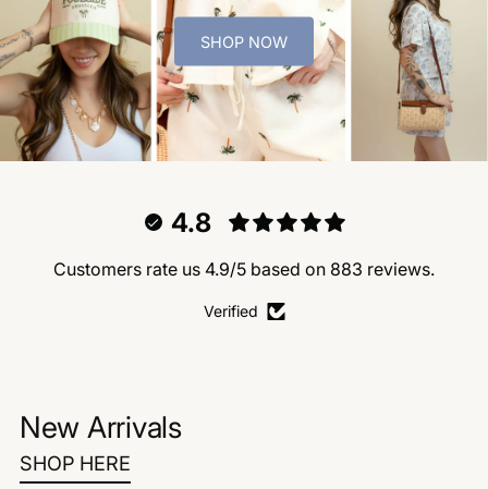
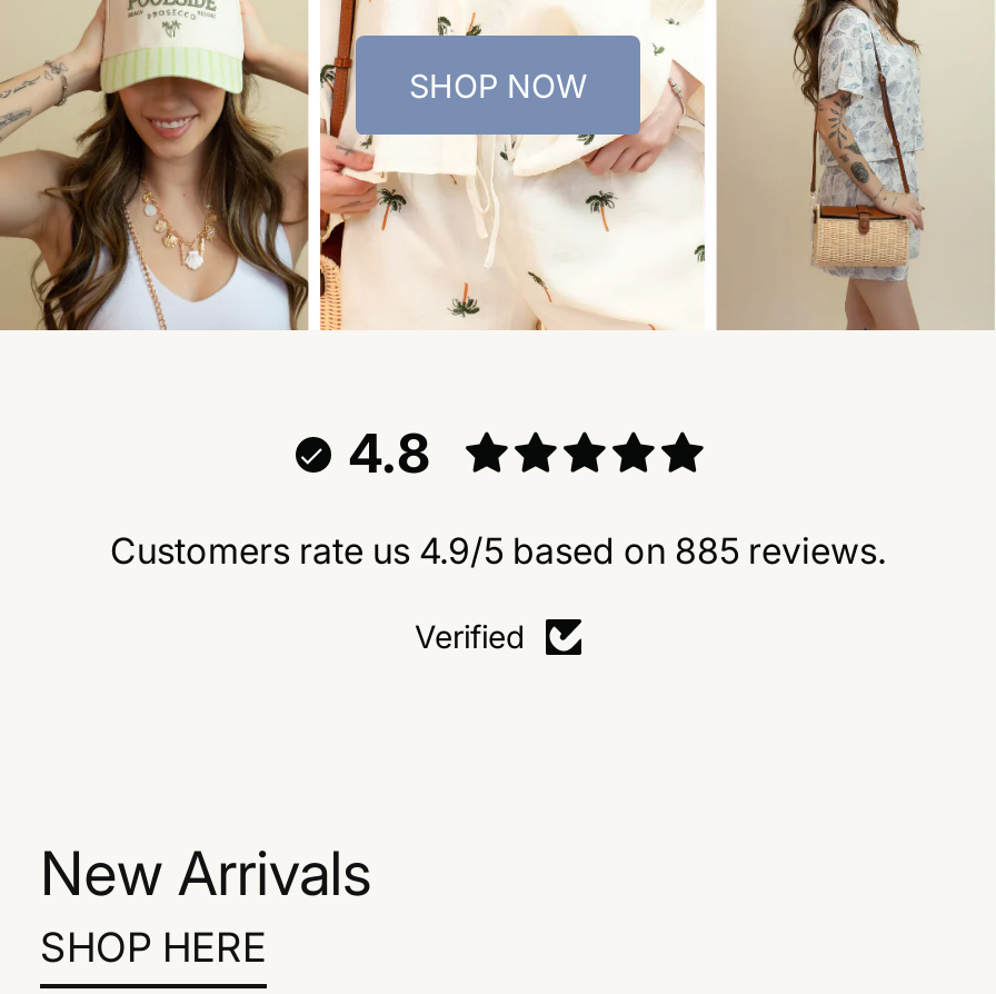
[53,258,435,280] Customers rate us 4.9/5 based on 883 reviews. -> [110,527,886,571] Customers rate us 4.9/5 based on 885 reviews.

